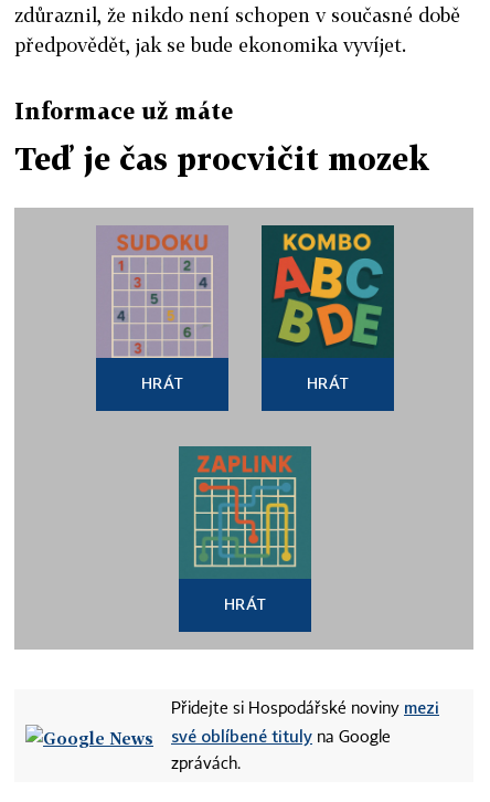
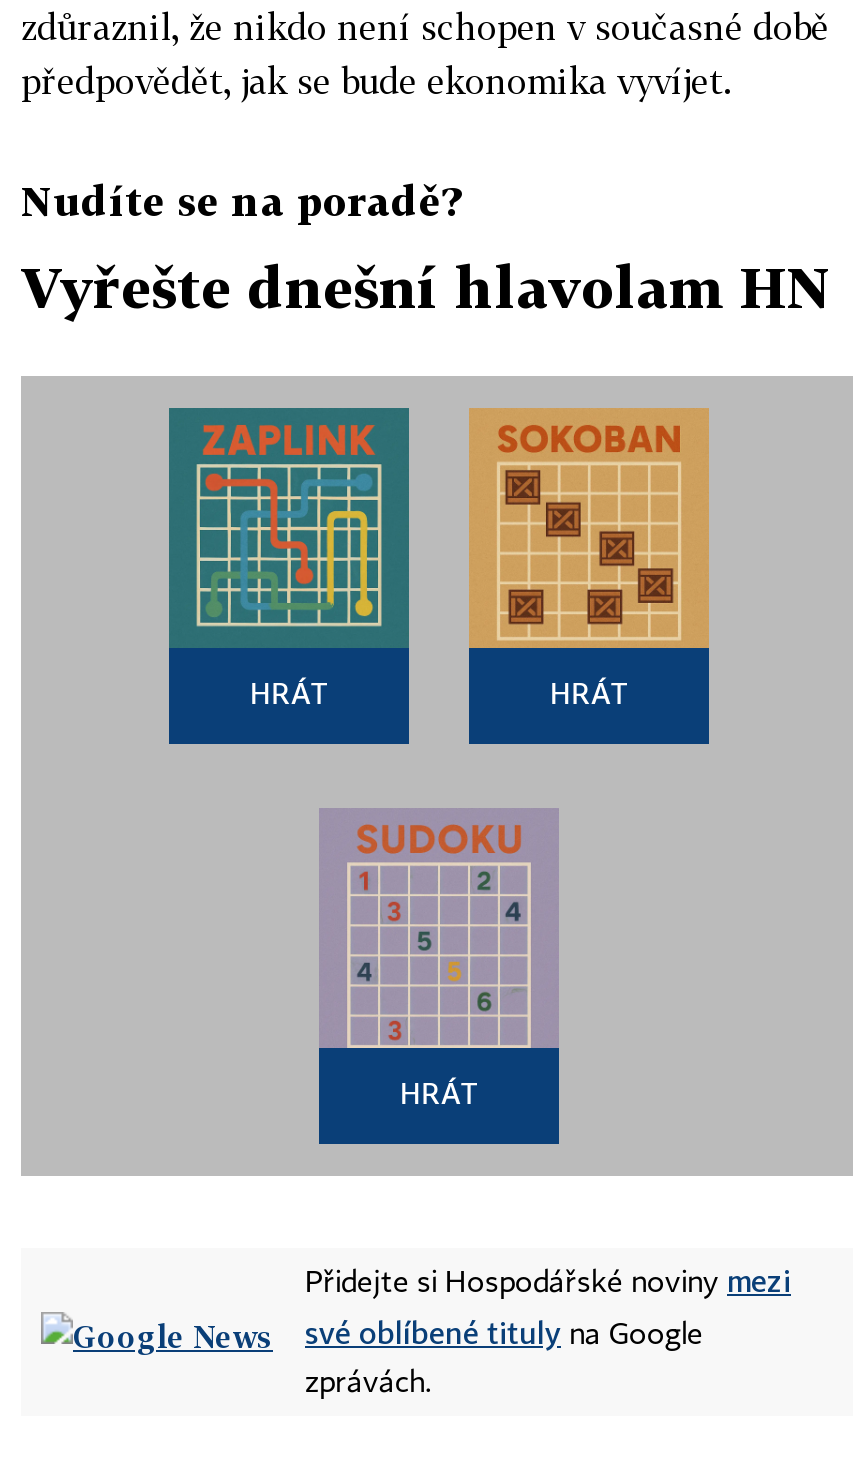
[14,97,233,124] Informace už máte -> [21,176,461,224] Nudíte se na poradě?
[14,140,429,177] Teď je čas procvičit mozek -> [21,254,831,320] Vyřešte dnešní hlavolam HN
moved [97,226,227,359] -> [321,810,557,1050]: [image]
[260,224,395,358] [image] -> [469,408,709,650] [image]
moved [179,446,311,579] -> [169,408,409,648]: [image]

